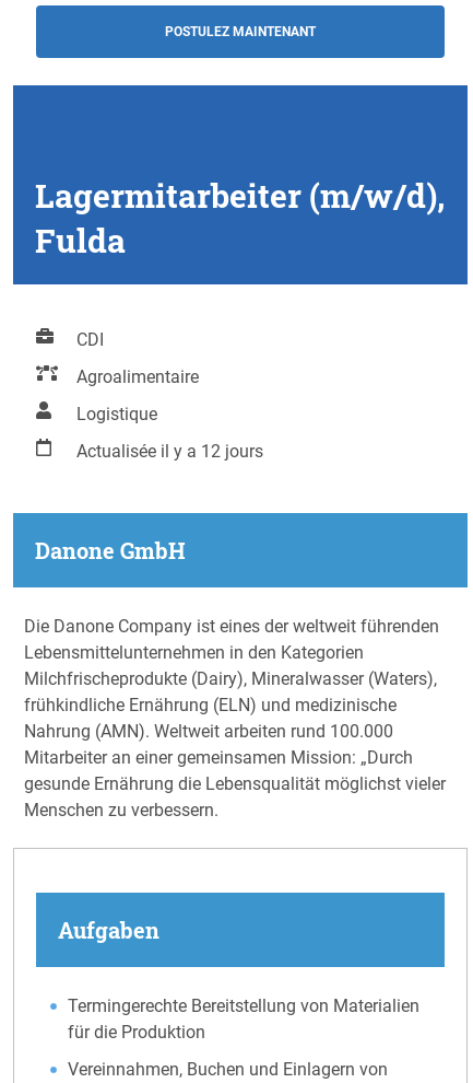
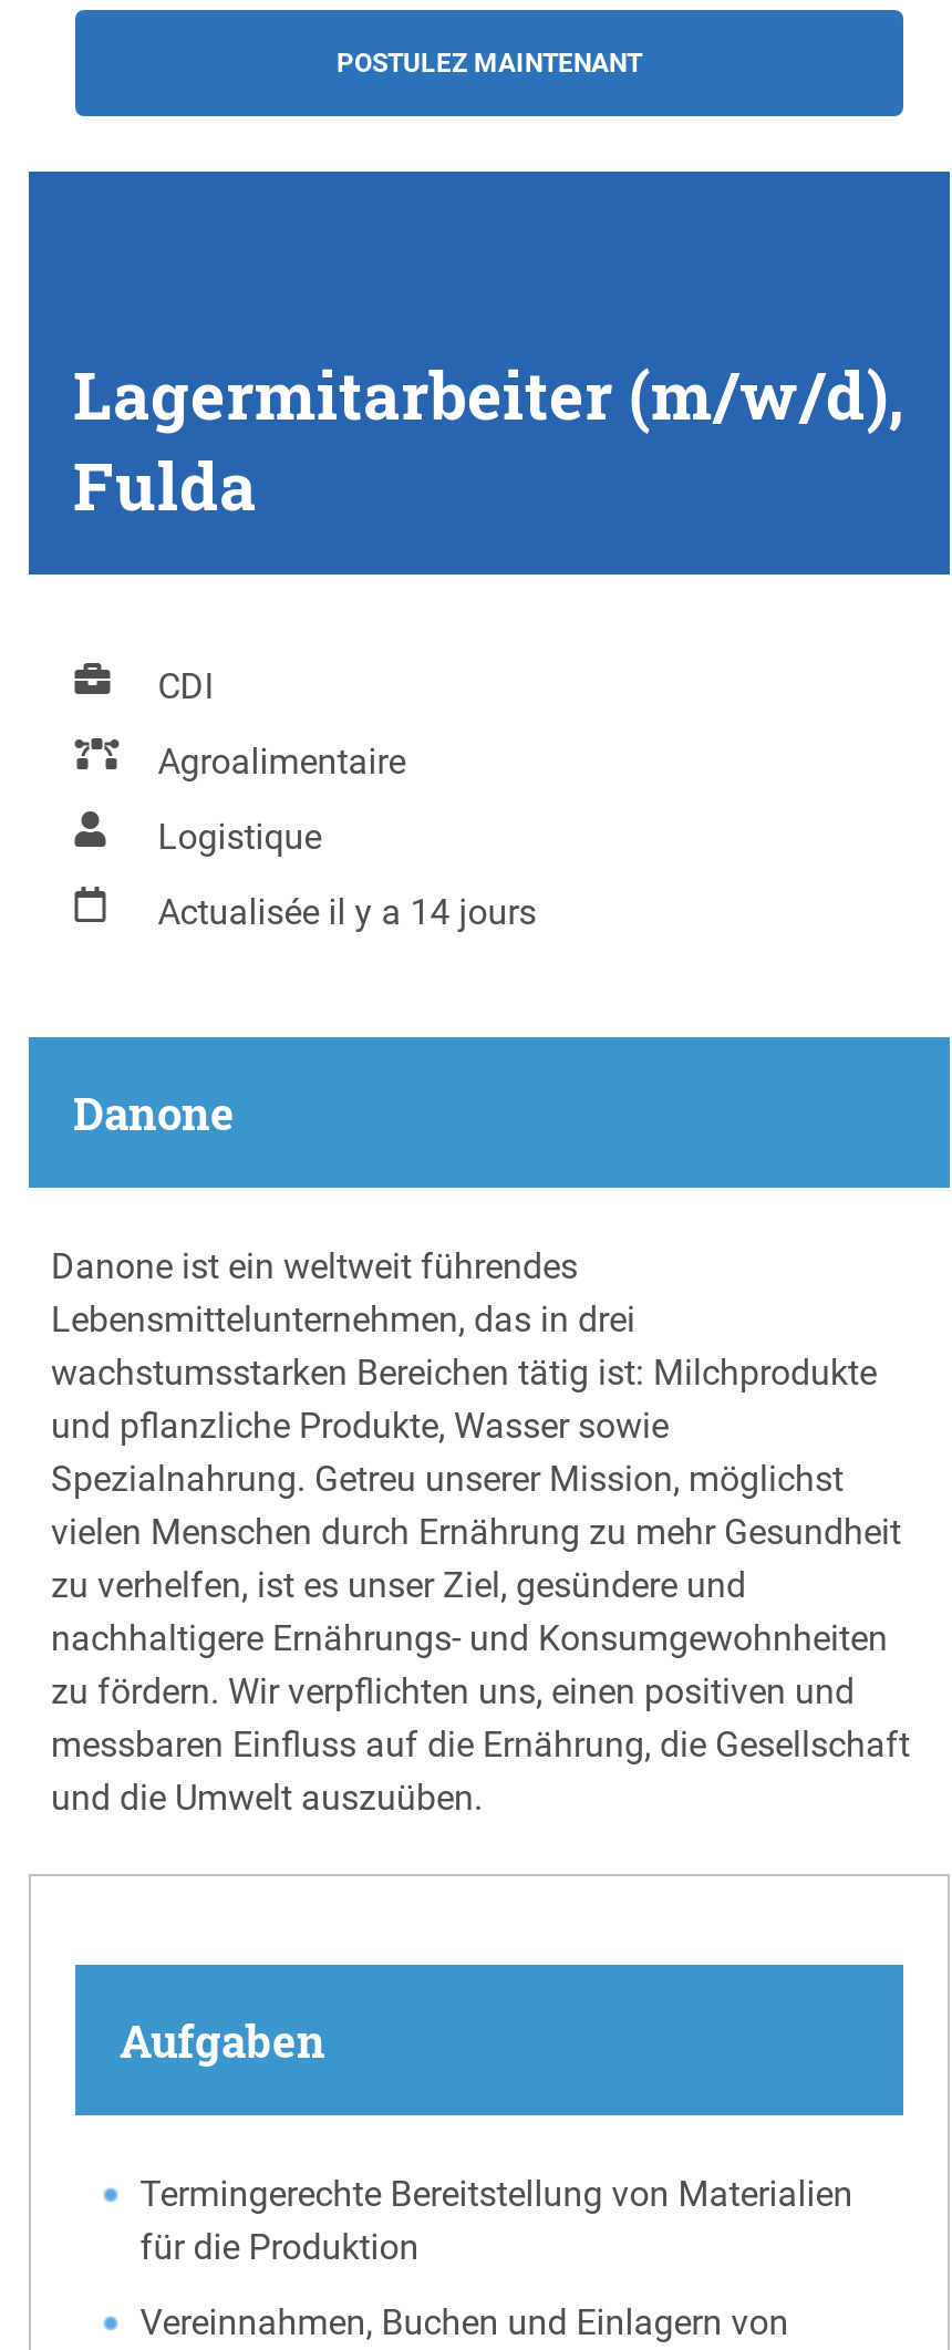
[77,441,263,462] Actualisée il y a 12 jours -> [158,892,536,934] Actualisée il y a 14 jours
[35,536,186,565] Danone GmbH -> [73,1084,235,1142] Danone
[24,616,446,821] Die Danone Company ist eines der weltweit führenden | Lebensmittelunternehmen in den Kategorien | Milchfrischeprodukte (Dairy), Mineralwasser (Waters), | frühkindliche Ernährung (ELN) und medizinische | Nahrung (AMN). Weltweit arbeiten rund 100.000 | Mitarbeiter an einer gemeinsamen Mission: „Durch | gesunde Ernährung die Lebensqualität möglichst vieler | Menschen zu verbessern. -> [51,1246,910,1819] Danone ist ein weltweit führendes | Lebensmittelunternehmen, das in drei | wachstumsstarken Bereichen tätig ist: Milchprodukte | und pflanzliche Produkte, Wasser sowie | Spezialnahrung. Getreu unserer Mission, möglichst | vielen Menschen durch Ernährung zu mehr Gesundheit | zu verhelfen, ist es unser Ziel, gesündere und | nachhaltigere Ernährungs- und Konsumgewohnheiten | zu fördern. Wir verpflichten uns, einen positiven und | messbaren Einfluss auf die Ernährung, die Gesellschaft | und die Umwelt auszuüben.

